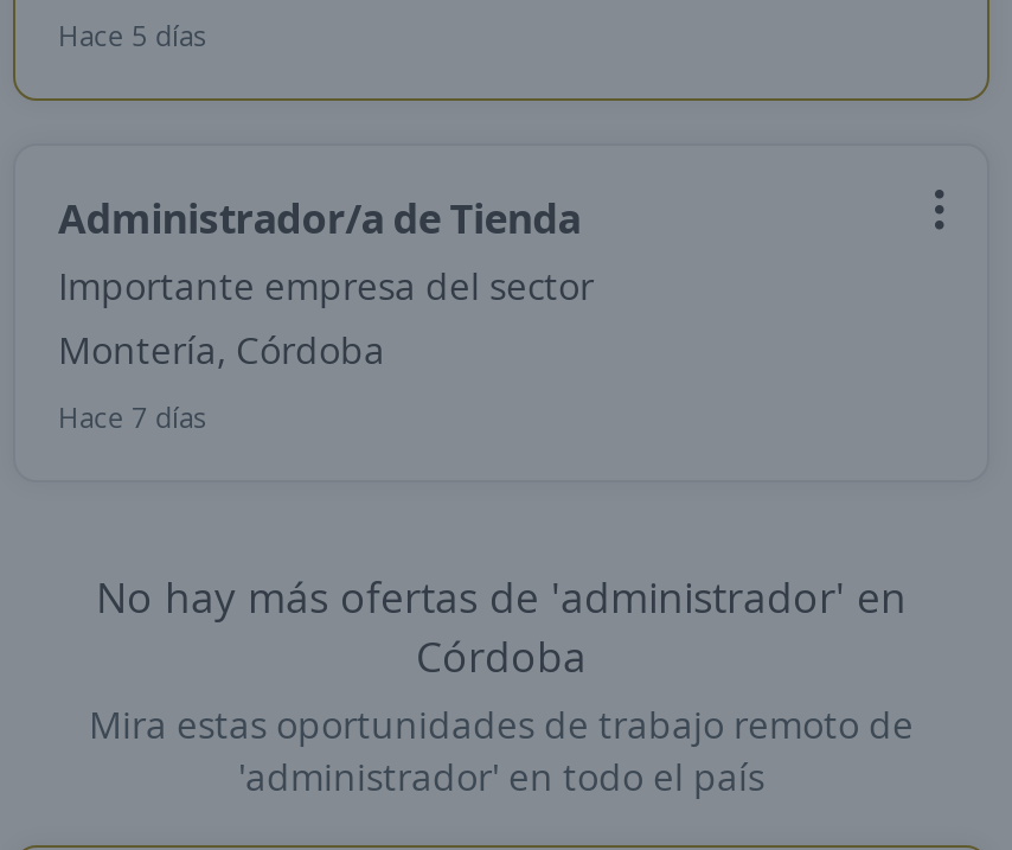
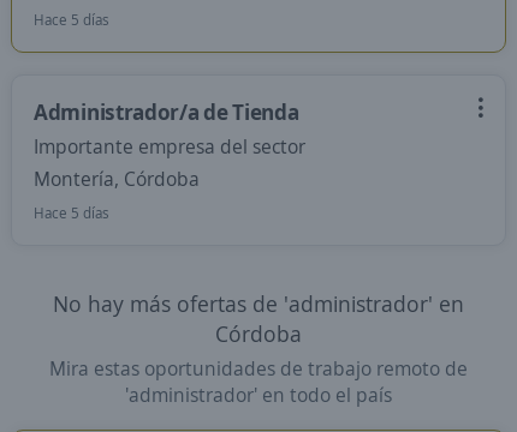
[58,397,207,437] Hace 7 días -> [34,203,109,223] Hace 5 días

